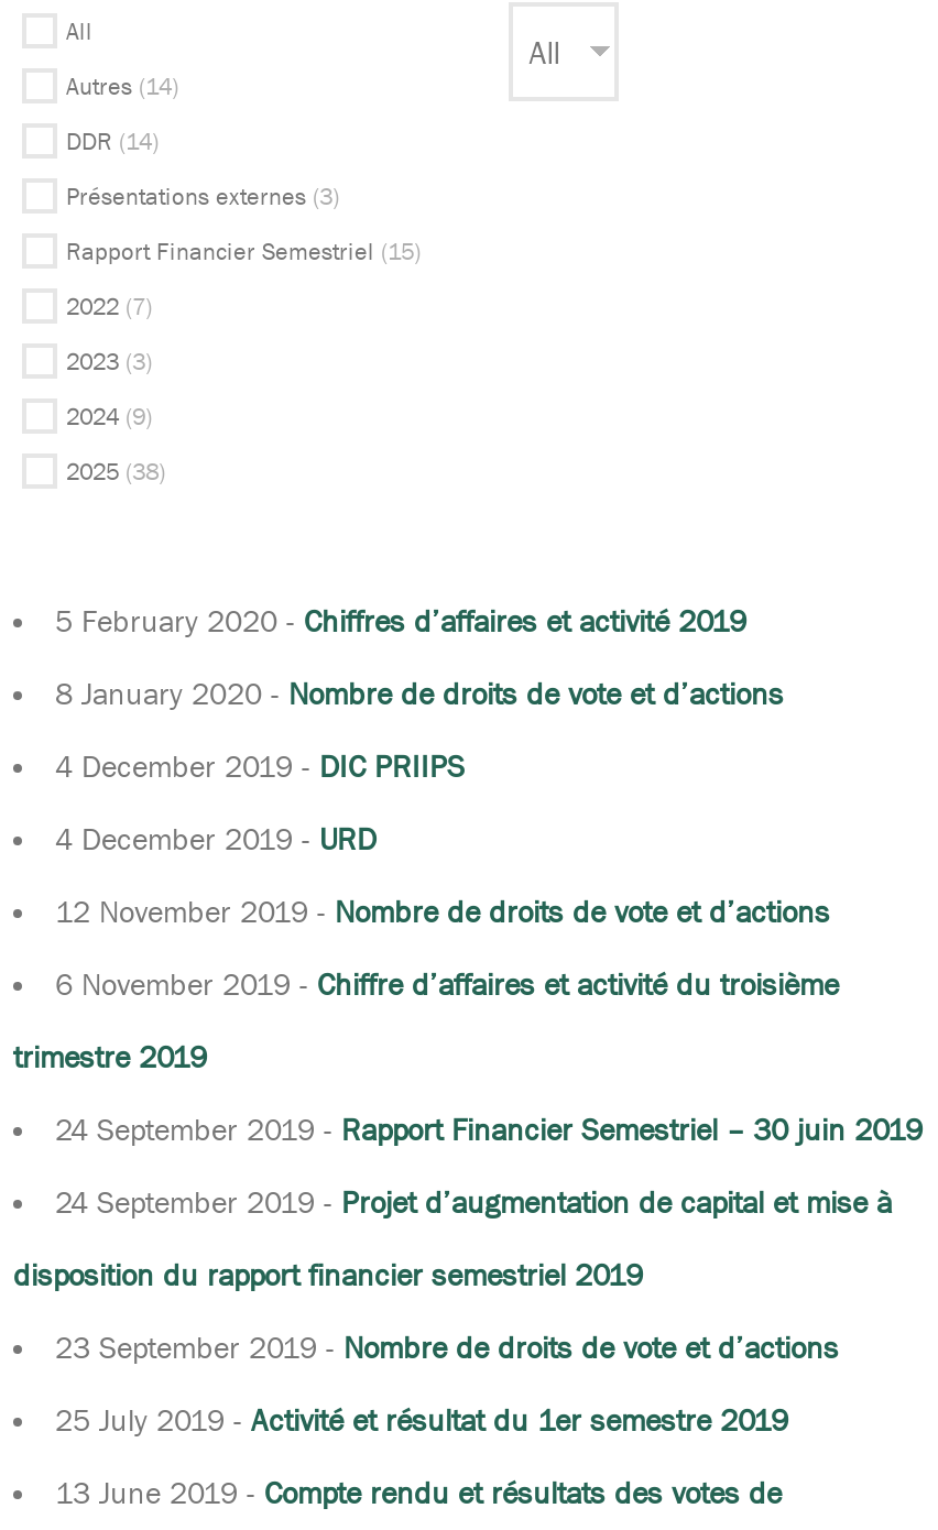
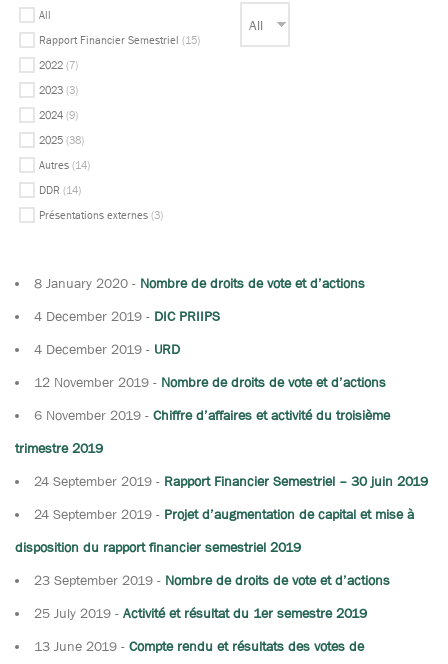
moved [66,73,339,210] -> [39,159,163,221]: Autres (14) | DDR (14) | Présentations externes (3)
moved [66,238,421,485] -> [39,34,200,146]: Rapport Financier Semestriel (15) | 2022 (7) | 2023 (3) | 2024 (9) | 2025 (38)
[55,604,746,639] 5 February 2020 - Chiffres d’affaires et activité 2019 -> none

